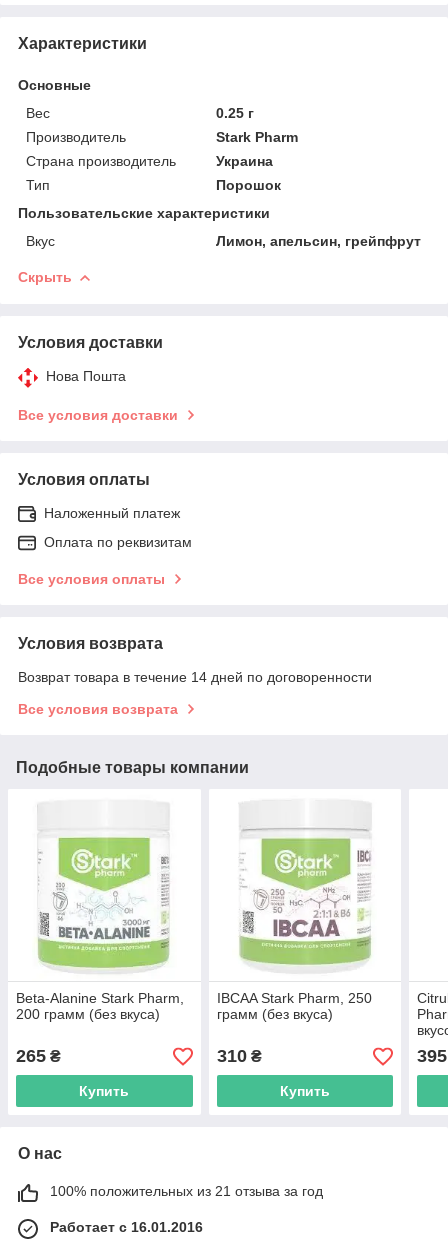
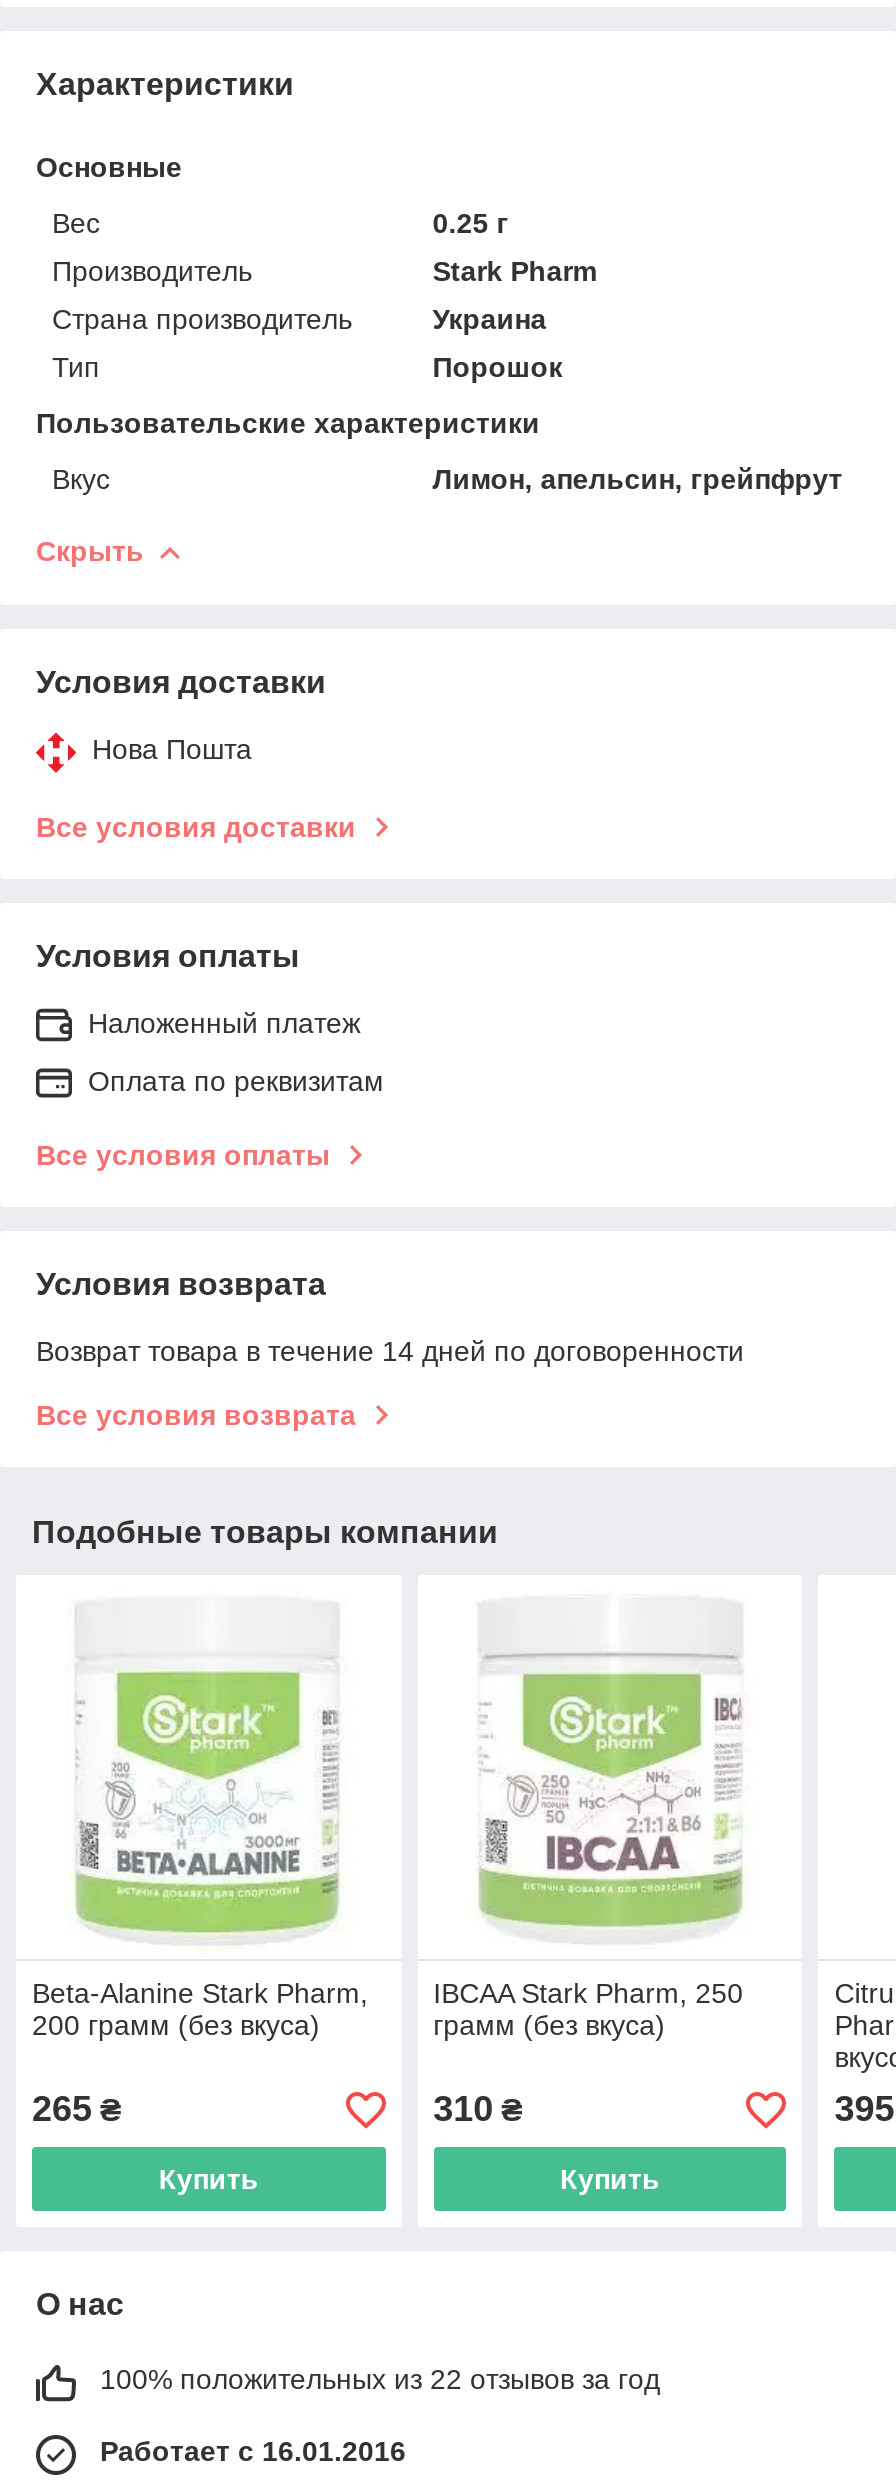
[50,1183,323,1199] 100% положительных из 21 отзыва за год -> [100,2364,660,2396] 100% положительных из 22 отзывов за год

